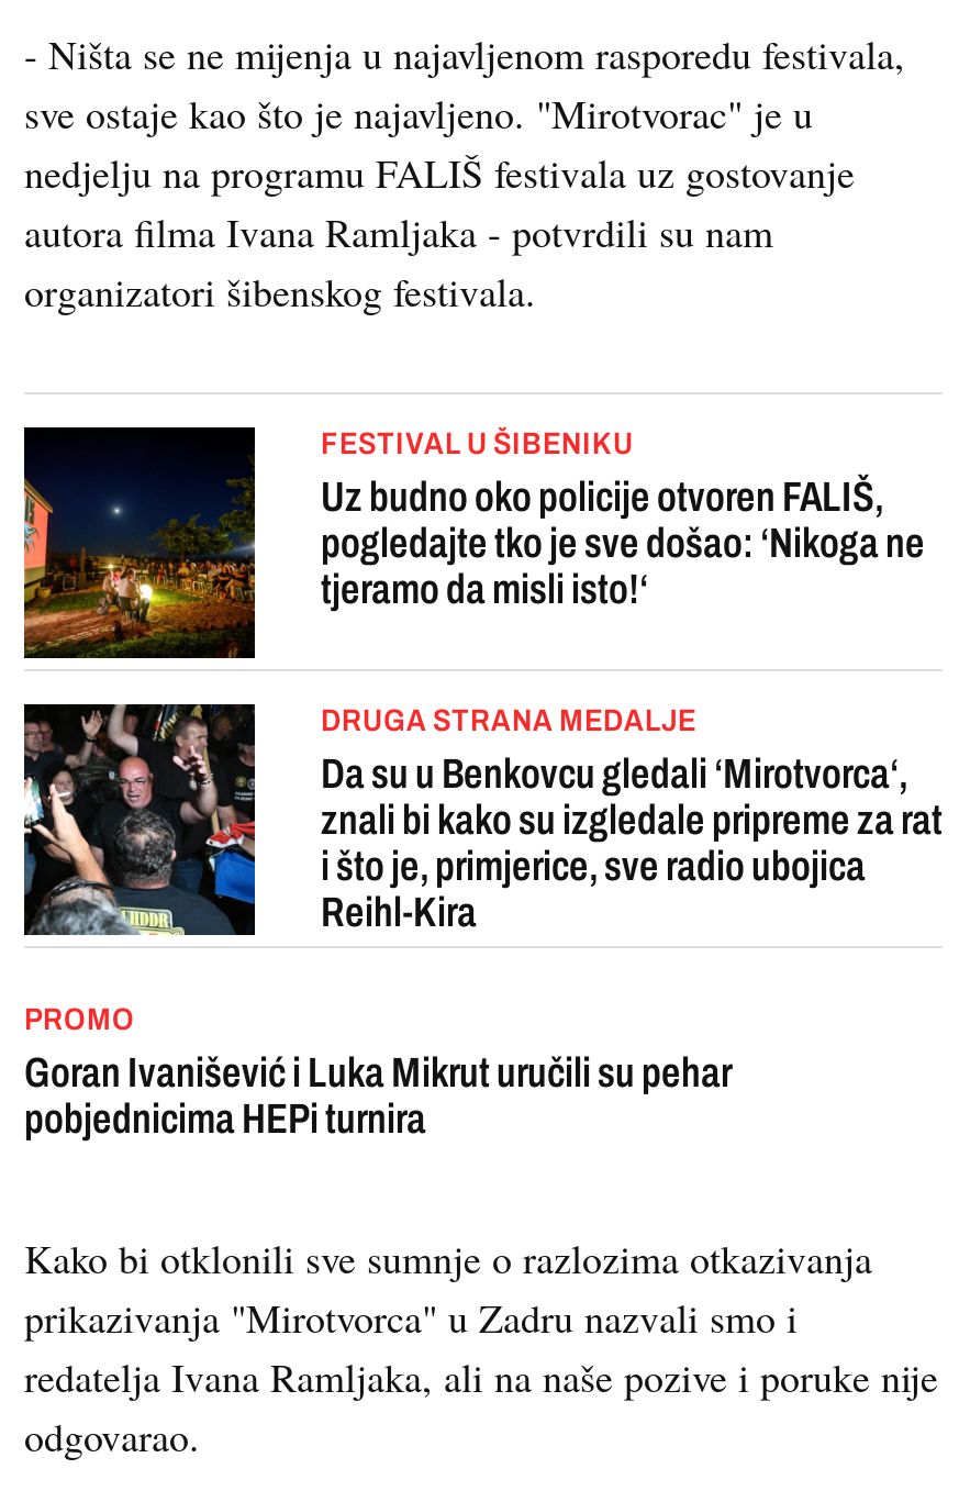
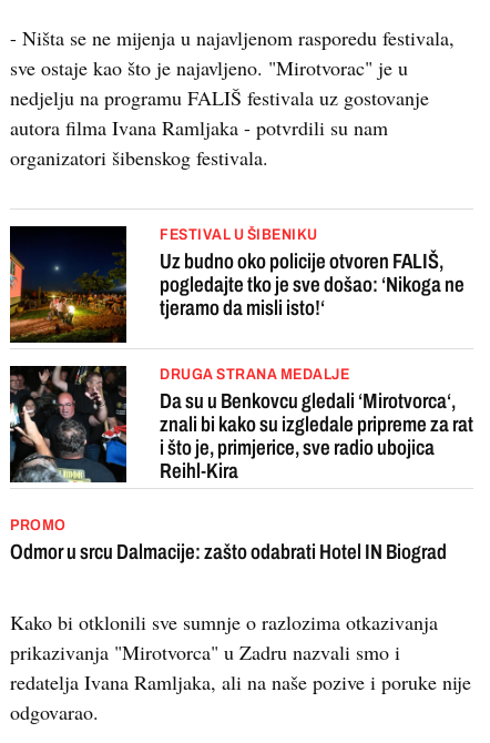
[24,1049,732,1142] Goran Ivanišević i Luka Mikrut uručili su pehar | pobjednicima HEPi turnira -> [10,540,447,563] Odmor u srcu Dalmacije: zašto odabrati Hotel IN Biograd

